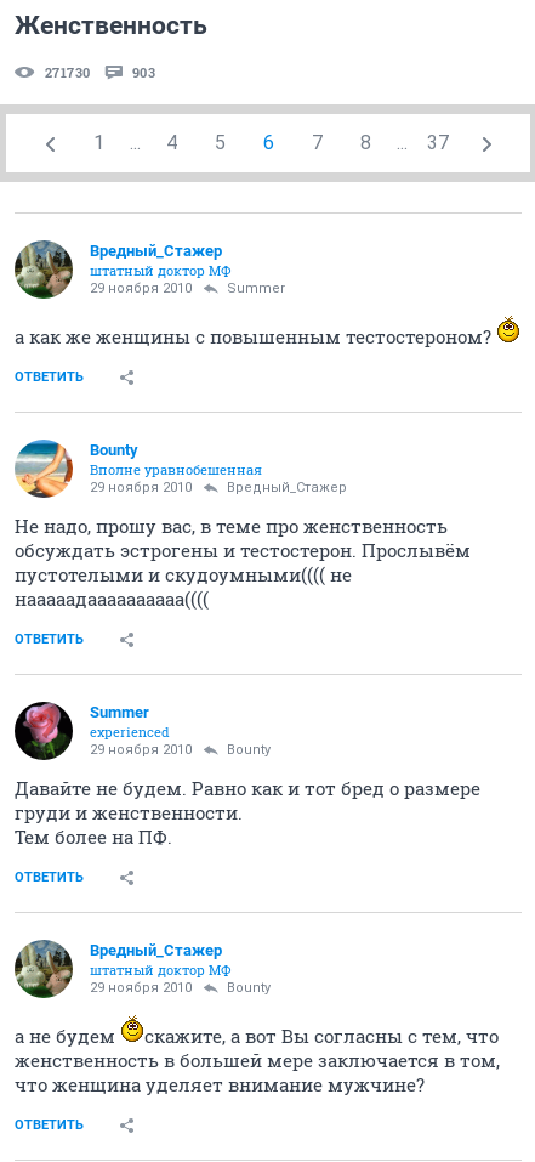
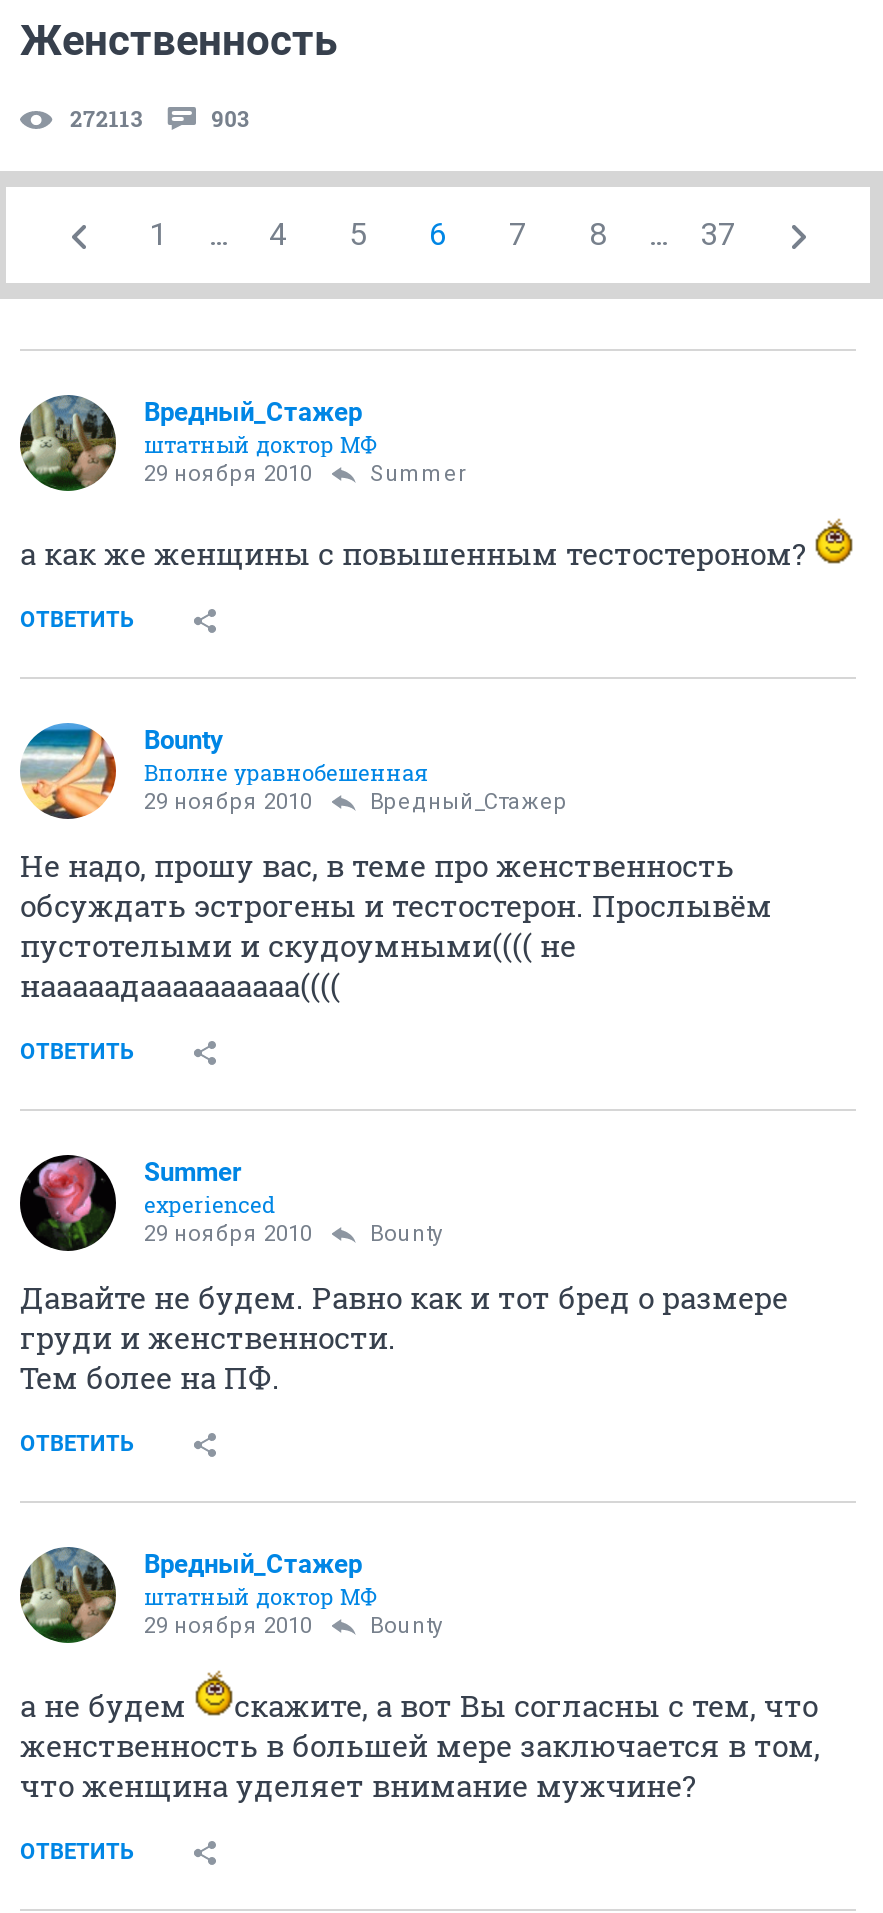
[45,63,91,81] 271730 -> [70,103,143,133] 272113

